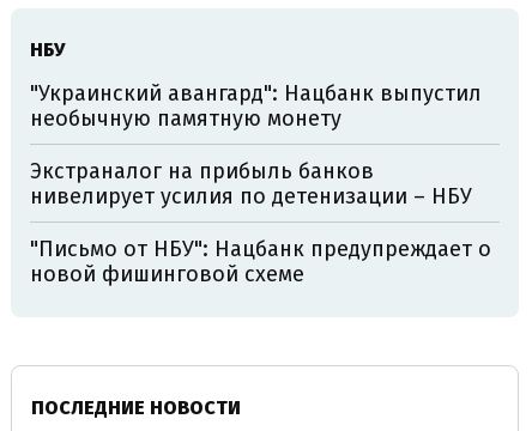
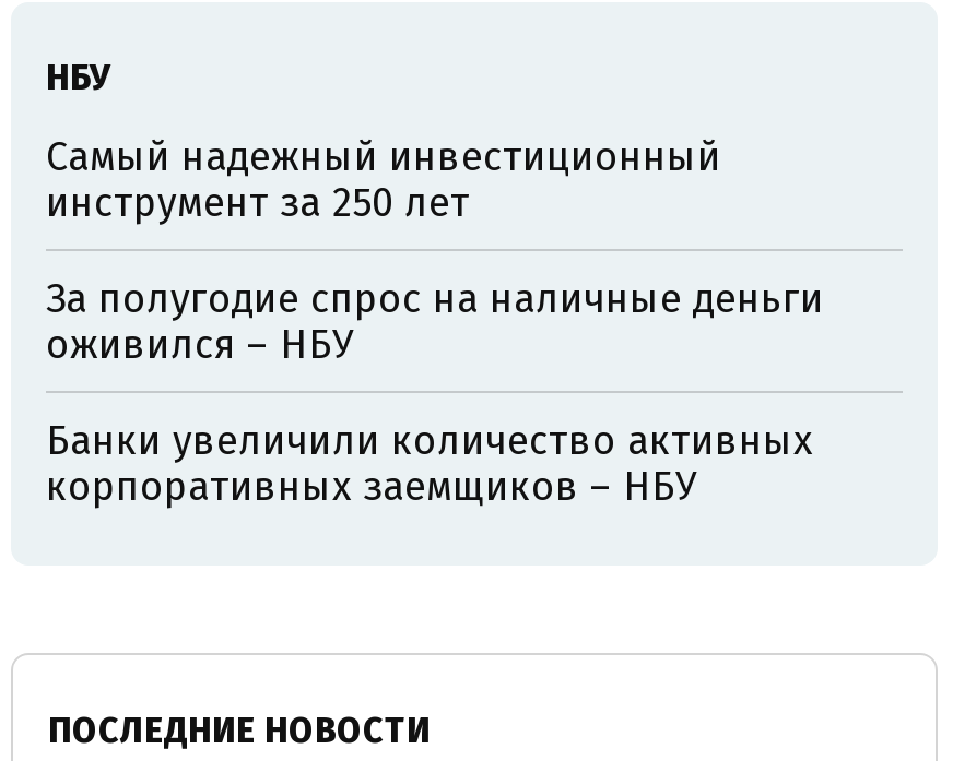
[30,80,482,132] "Украинский авангард": Нацбанк выпустил | необычную памятную монету -> [46,133,721,227] Самый надежный инвестиционный | инструмент за 250 лет
[30,158,472,210] Экстраналог на прибыль банков | нивелирует усилия по детенизации – НБУ -> [46,275,824,369] За полугодие спрос на наличные деньги | оживился – НБУ
[30,236,491,287] "Письмо от НБУ": Нацбанк предупреждает о | новой фишинговой схеме -> [46,417,813,511] Банки увеличили количество активных | корпоративных заемщиков – НБУ

